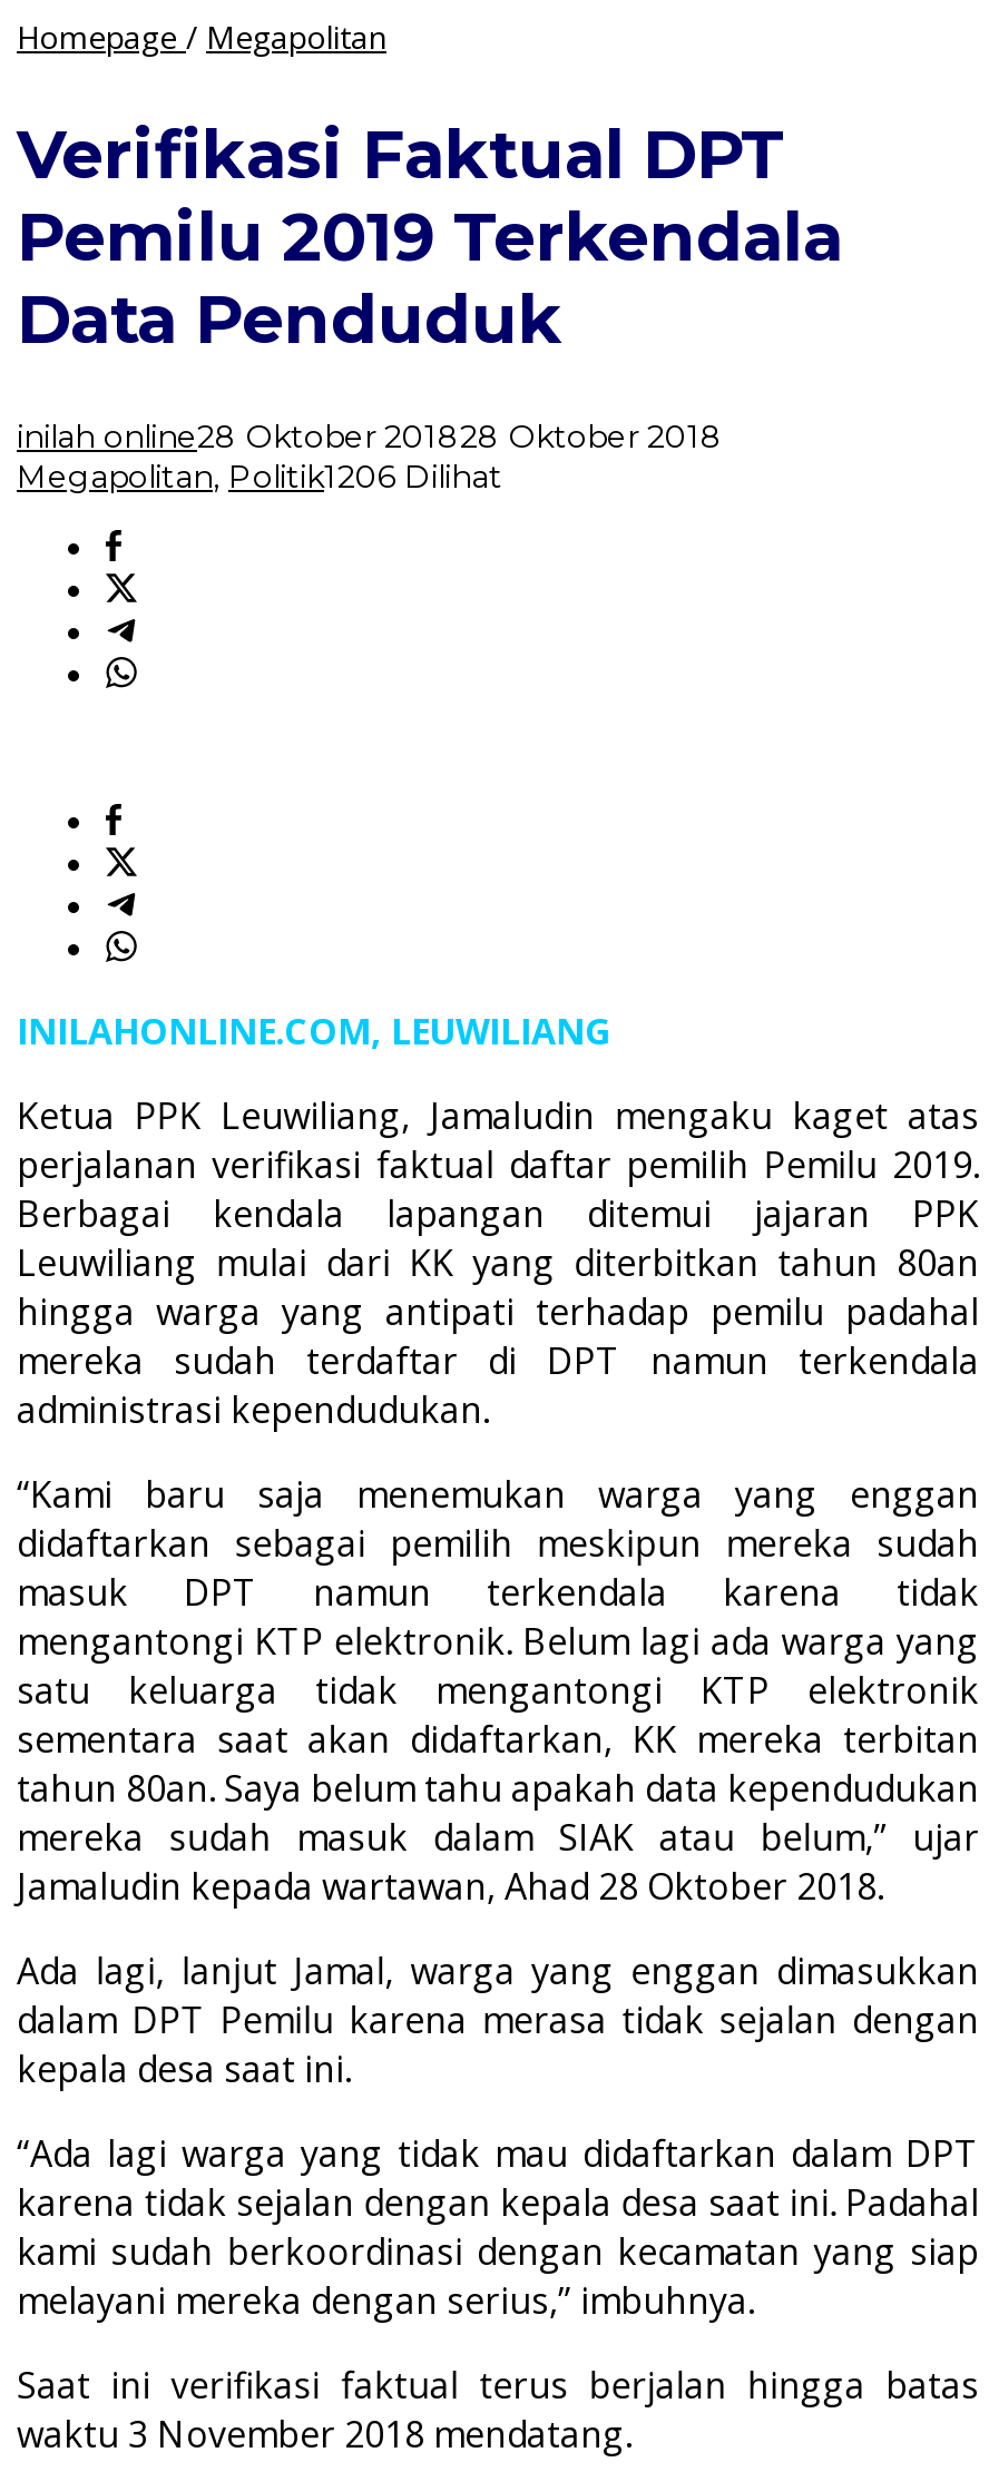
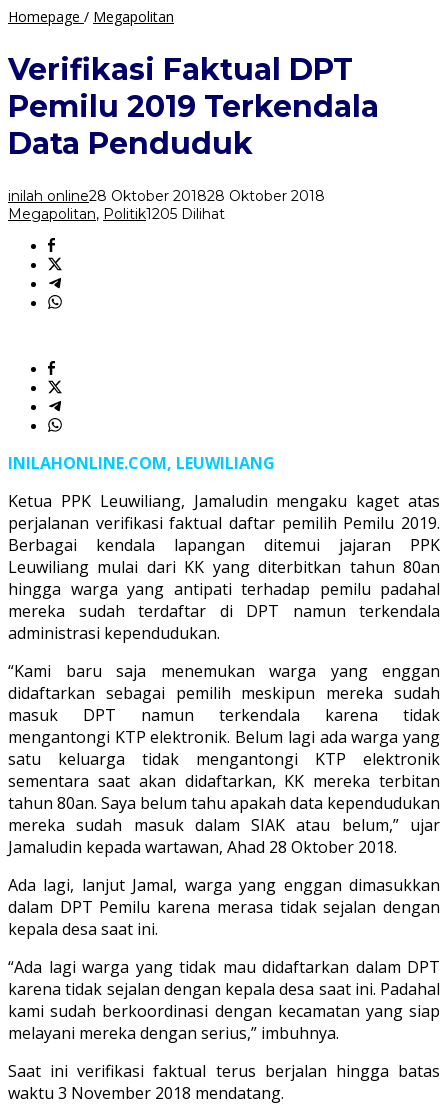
[17,457,502,497] Megapolitan, Politik1206 Dilihat -> [8,205,225,223] Megapolitan, Politik1205 Dilihat

